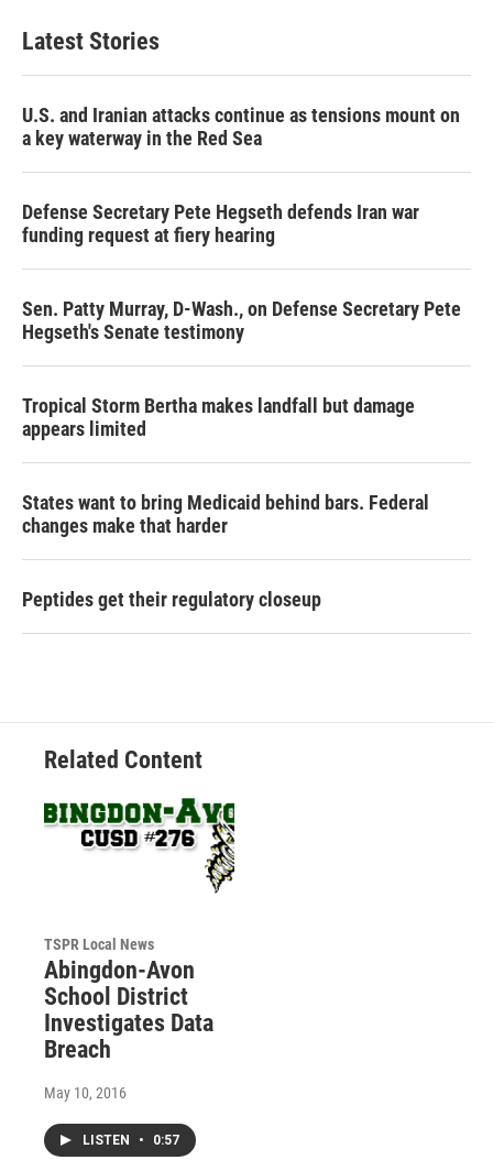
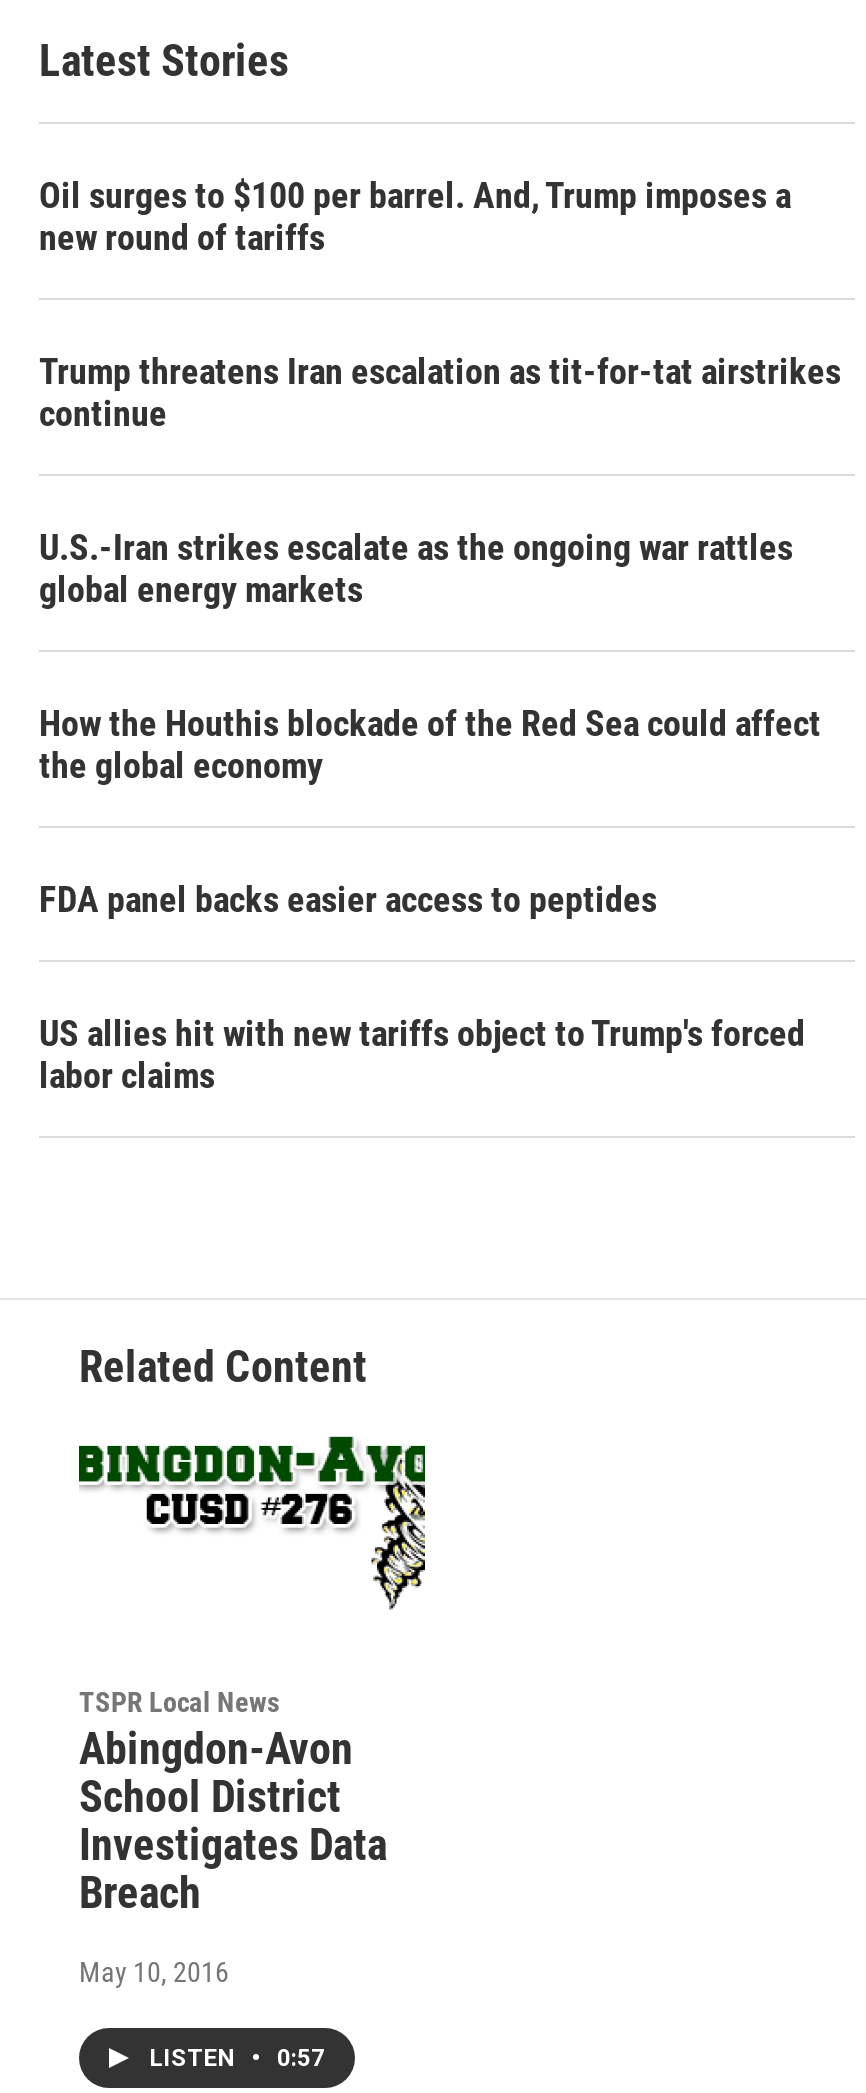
[22,103,460,149] U.S. and Iranian attacks continue as tensions mount on | a key waterway in the Red Sea -> [39,174,791,258] Oil surges to $100 per barrel. And, Trump imposes a | new round of tariffs
[22,200,419,246] Defense Secretary Pete Hegseth defends Iran war | funding request at fiery hearing -> [39,350,841,434] Trump threatens Iran escalation as tit-for-tat airstrikes | continue
[22,297,461,343] Sen. Patty Murray, D-Wash., on Defense Secretary Pete | Hegseth's Senate testimony -> [39,526,793,610] U.S.-Iran strikes escalate as the ongoing war rattles | global energy markets
[22,394,415,440] Tropical Storm Bertha makes landfall but damage | appears limited -> [39,702,821,786] How the Houthis blockade of the Red Sea could affect | the global economy
[22,491,429,537] States want to bring Medicaid behind bars. Federal | changes make that harder -> [39,878,657,920] FDA panel backs easier access to peptides
[22,587,321,611] Peptides get their regulatory closeup -> [39,1012,805,1096] US allies hit with new tariffs object to Trump's forced | labor claims

